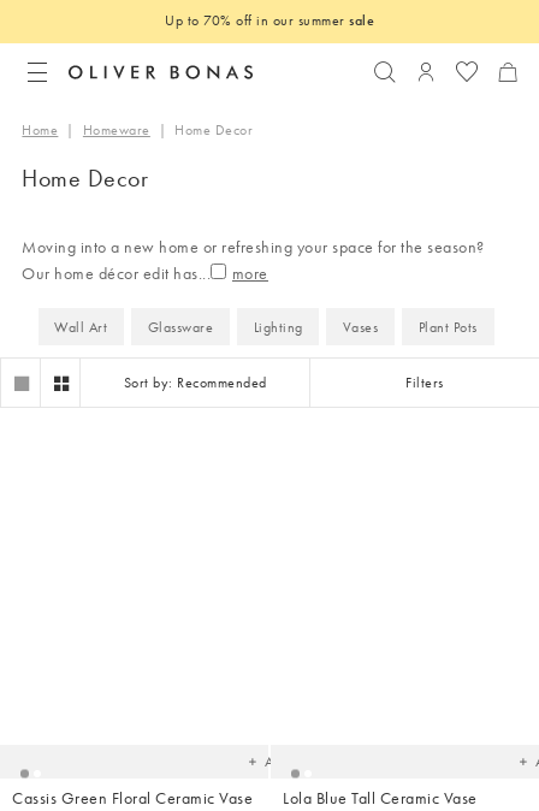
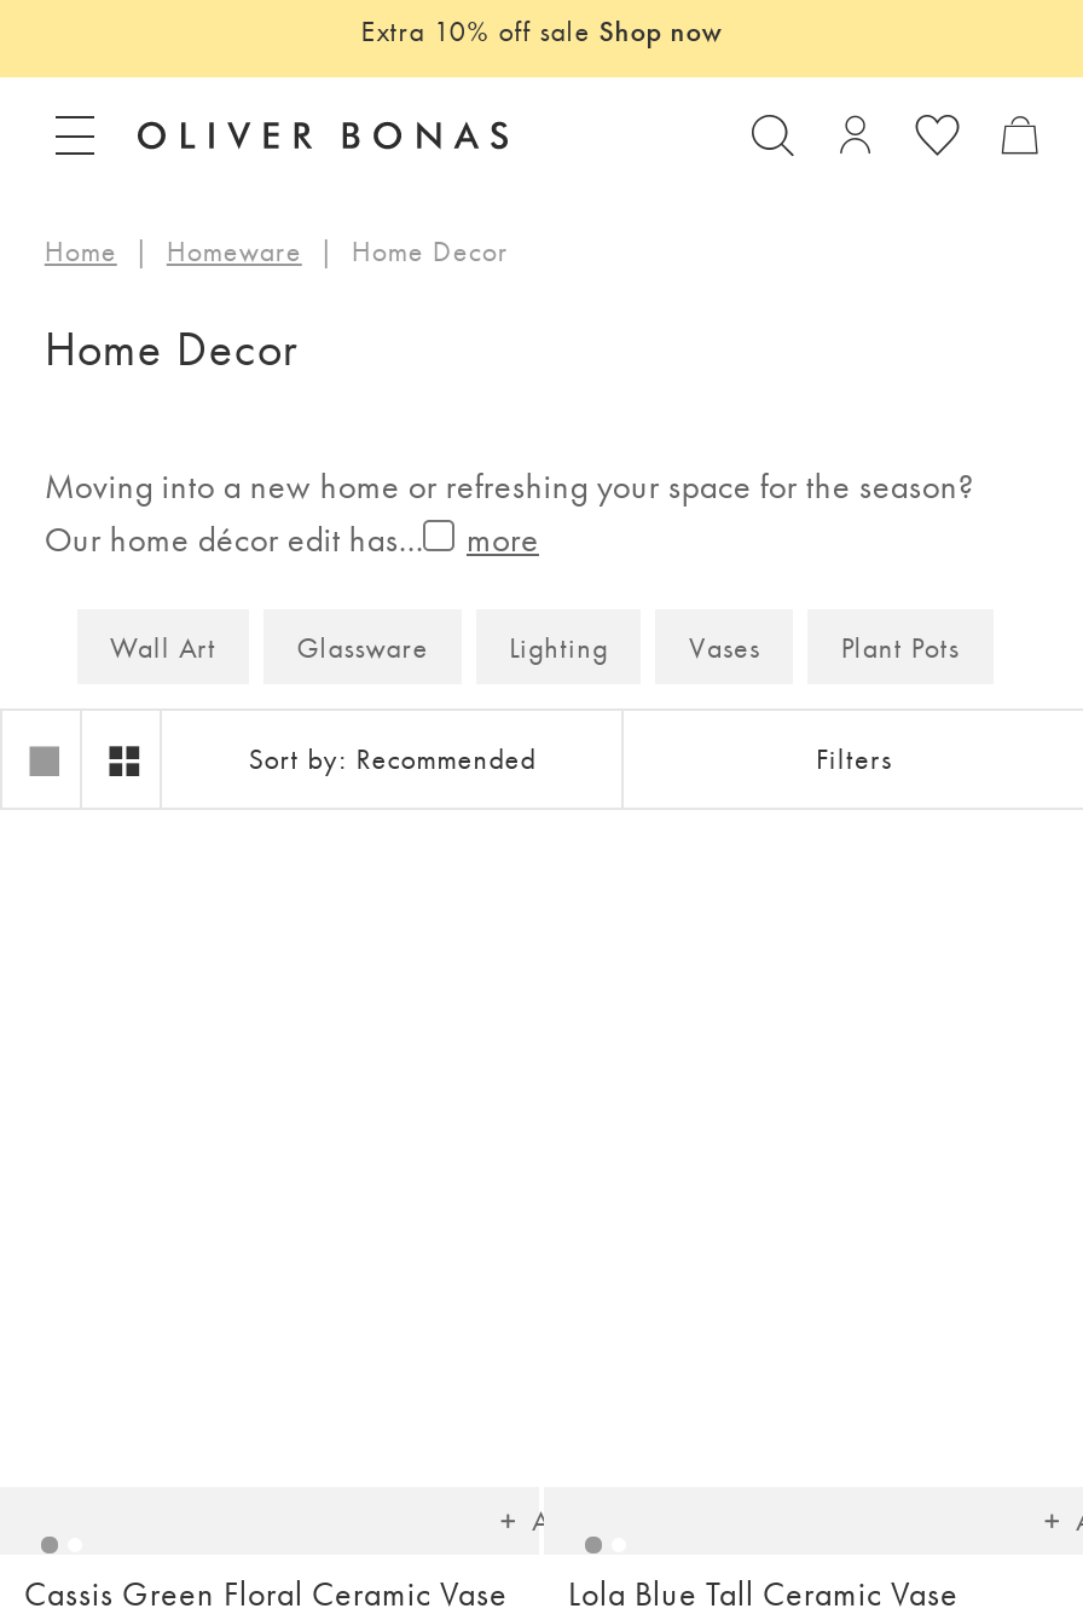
[165,10,374,30] Up to 70% off in our summer sale -> [361,11,722,50] Extra 10% off sale Shop now

